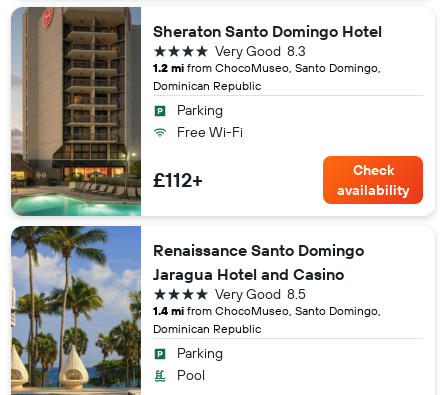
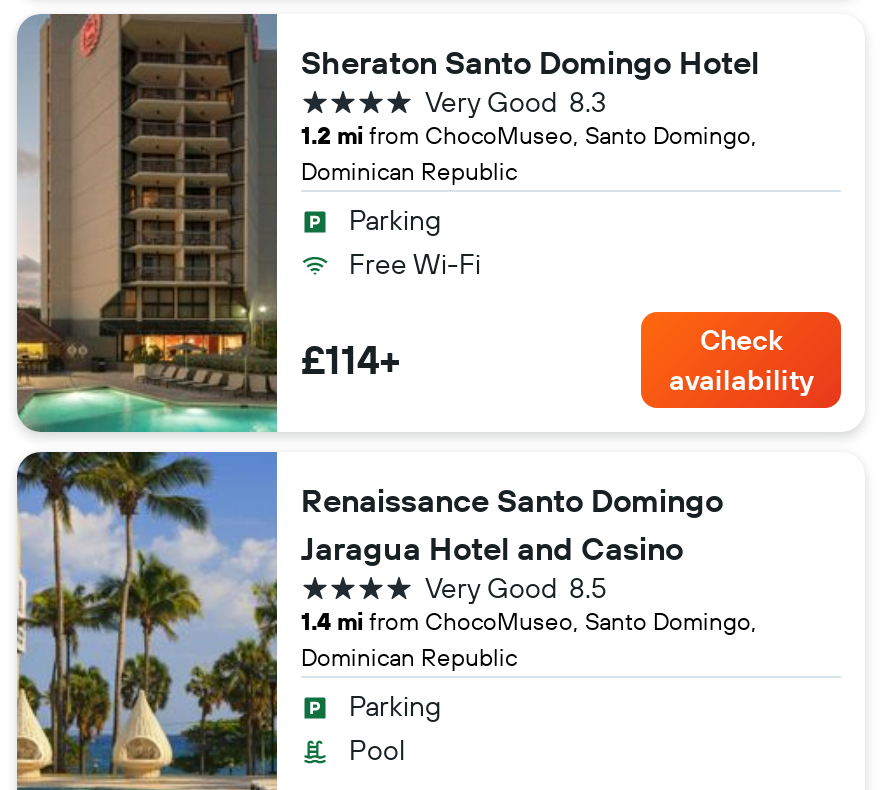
[153,167,203,192] £112+ -> [301,334,401,384] £114+

